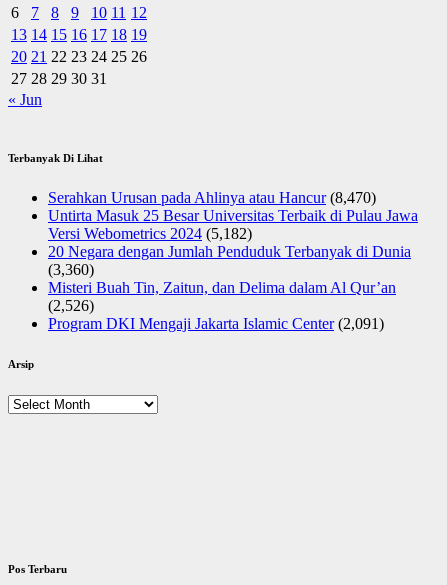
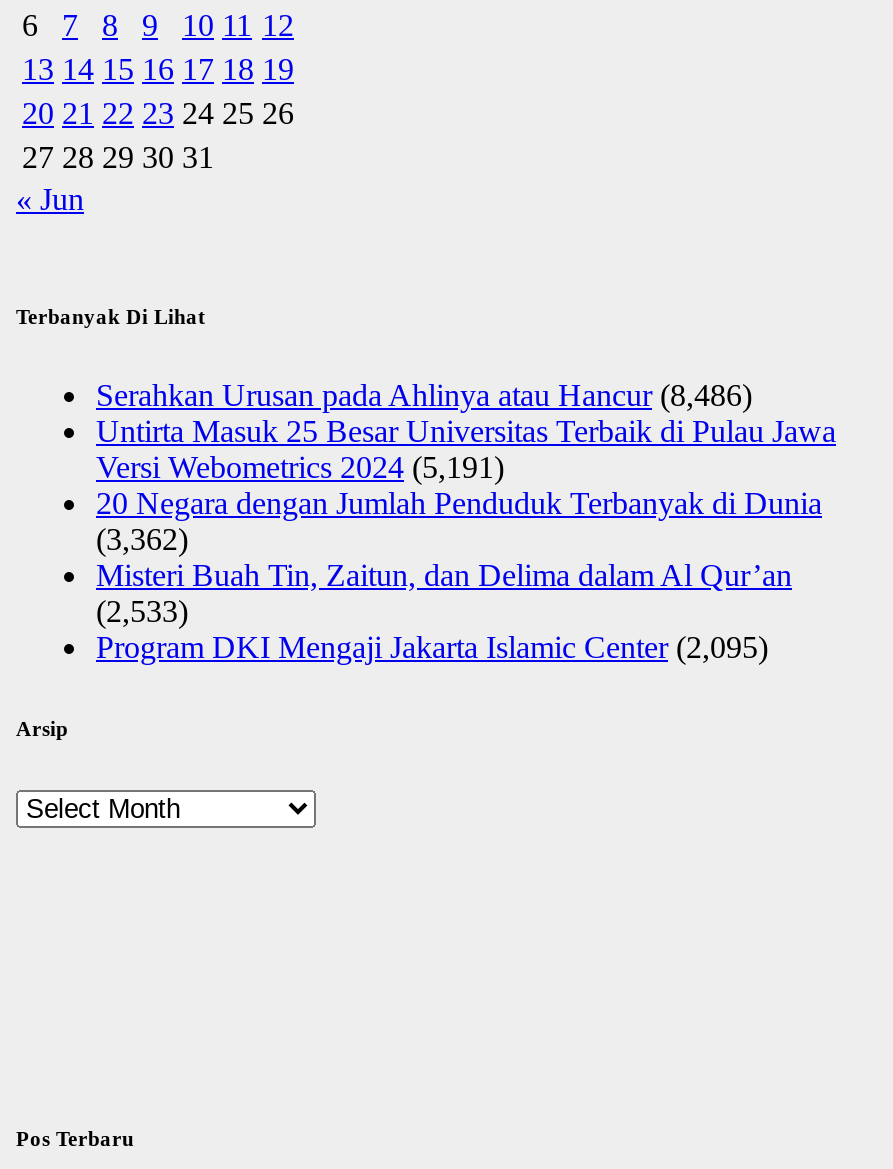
[48,189,376,206] Serahkan Urusan pada Ahlinya atau Hancur (8,470) -> [96,378,752,412] Serahkan Urusan pada Ahlinya atau Hancur (8,486)
[48,225,252,242] Versi Webometrics 2024 (5,182) -> [96,450,504,484] Versi Webometrics 2024 (5,191)
[48,261,94,278] (3,360) -> [96,522,188,556] (3,362)
[48,297,94,314] (2,526) -> [96,594,188,628] (2,533)
[48,315,384,332] Program DKI Mengaji Jakarta Islamic Center (2,091) -> [96,630,768,664] Program DKI Mengaji Jakarta Islamic Center (2,095)

